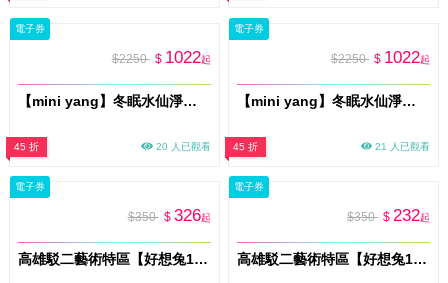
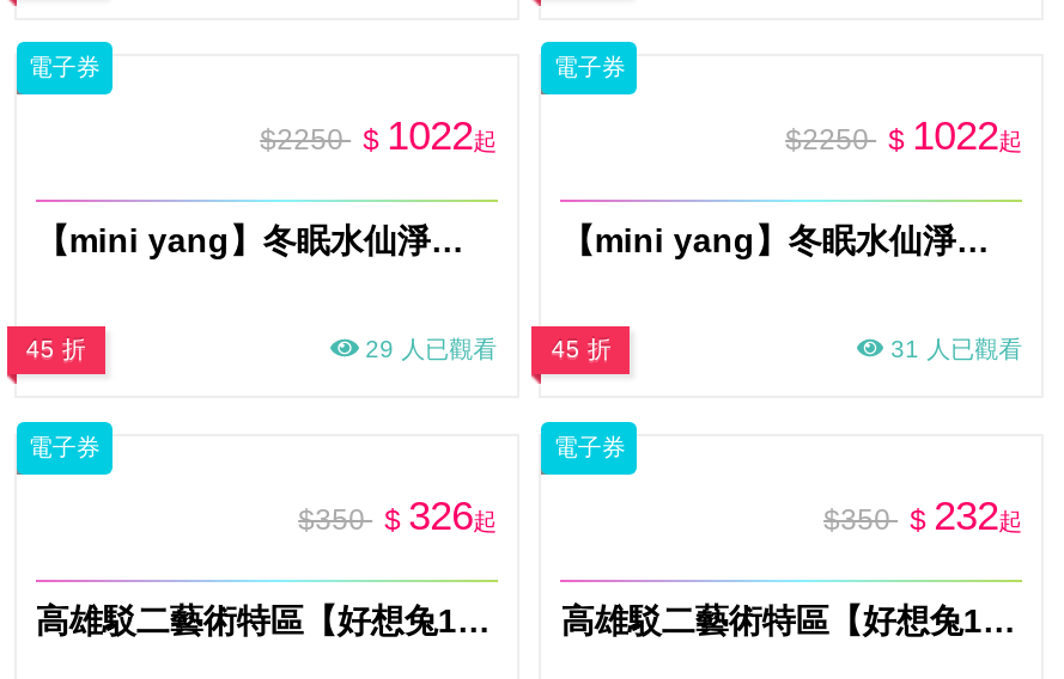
[153,141,211,152] 20 人已觀看 -> [358,337,497,363] 29 人已觀看
[372,141,430,152] 21 人已觀看 -> [884,337,1022,363] 31 人已觀看

